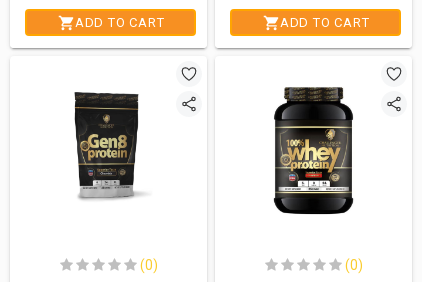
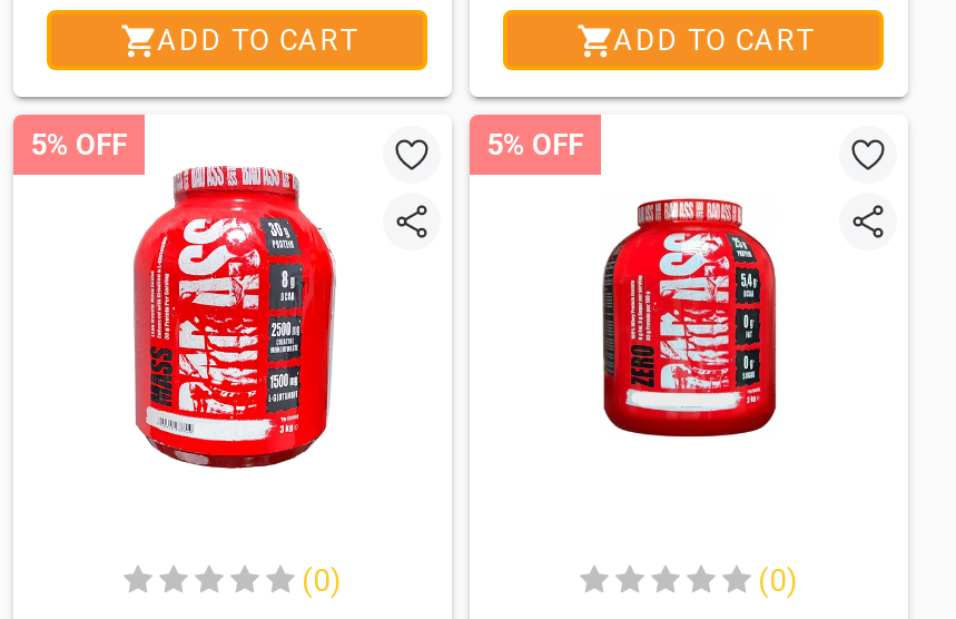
none -> [31,129,127,162] 5% OFF
none -> [487,129,583,162] 5% OFF
[64,79,154,215] [image] -> [131,164,336,471] [image]
[273,86,354,215] [image] -> [601,184,779,466] [image]

